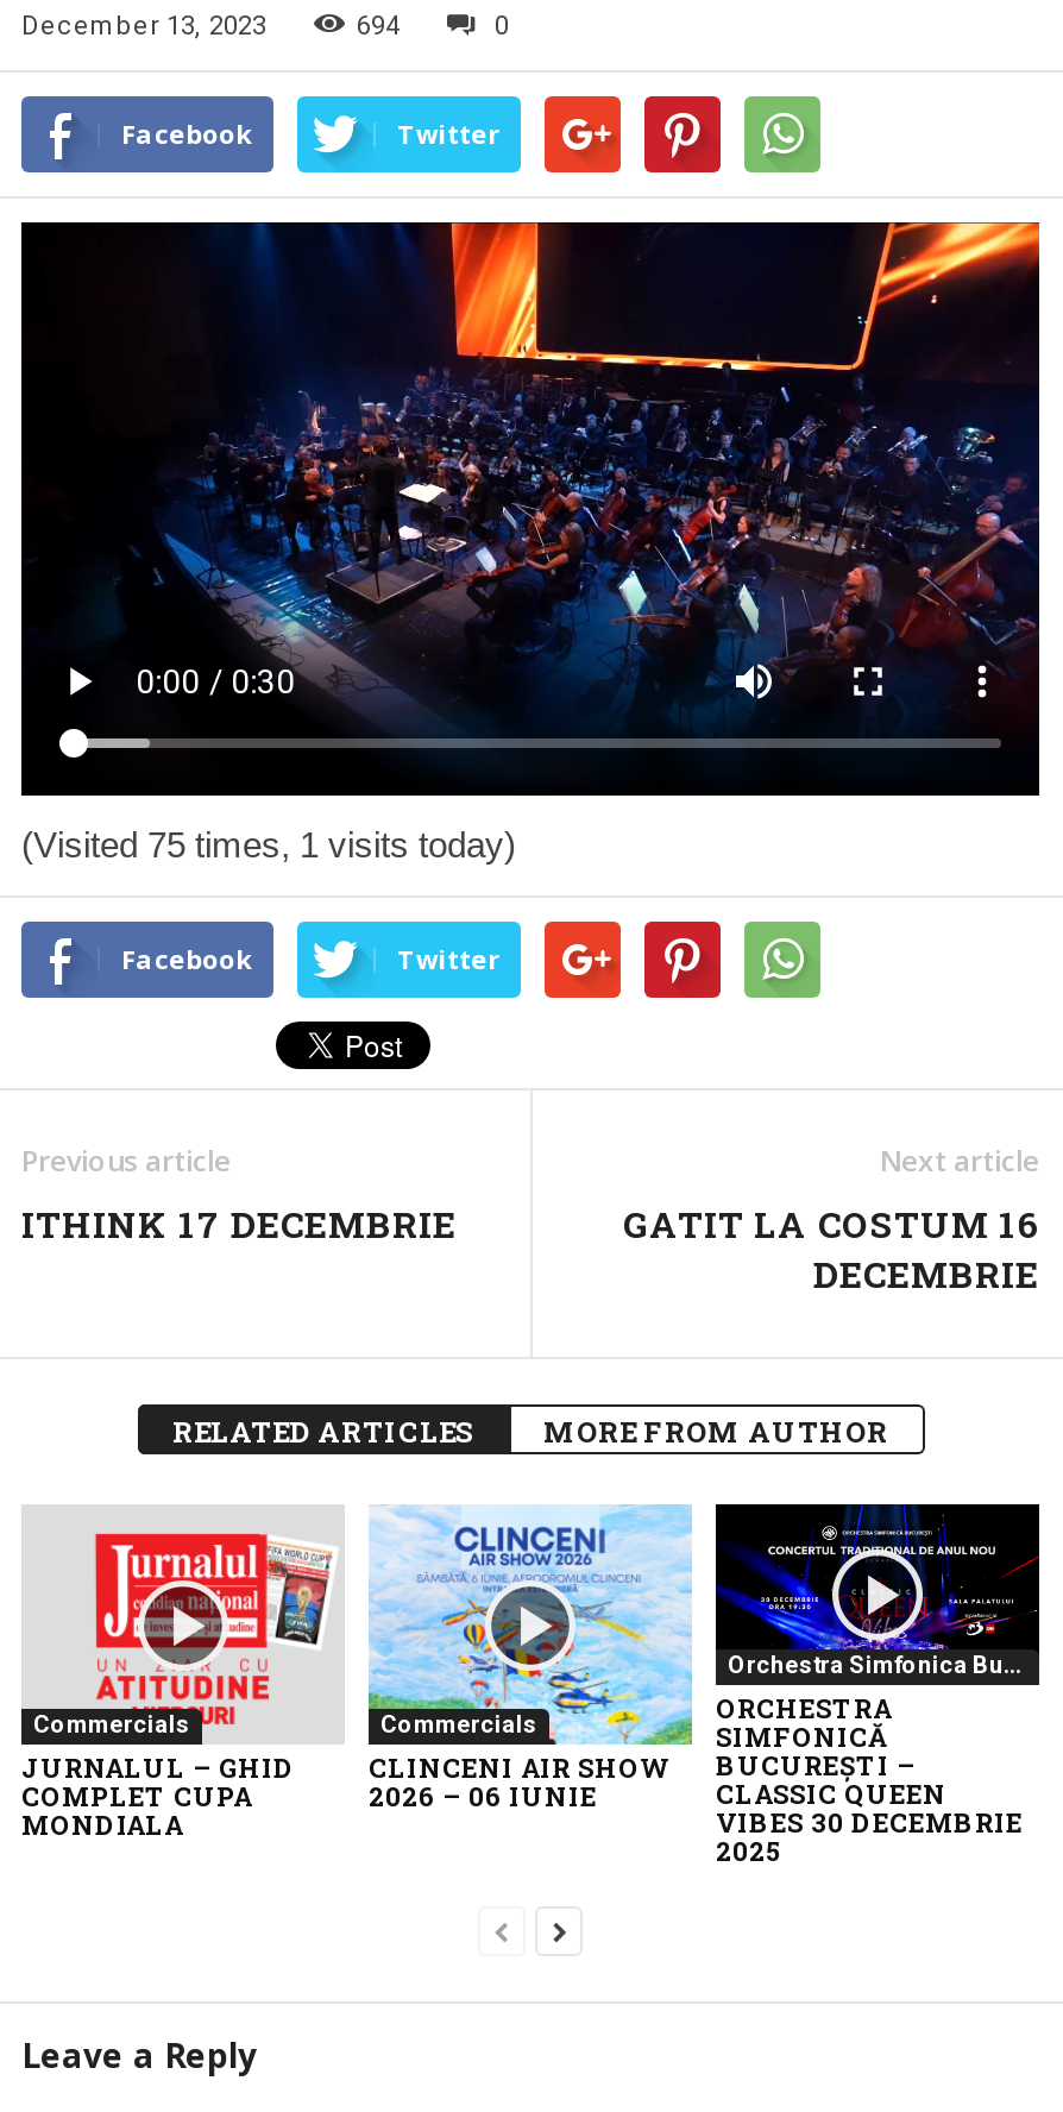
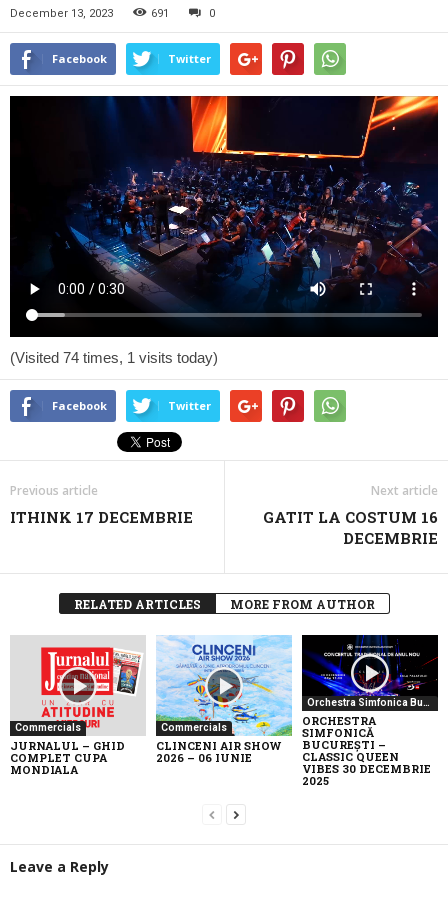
[357,11,400,42] 694 -> [151,7,169,20] 691
[21,824,516,864] (Visited 75 times, 1 visits today) -> [10,349,218,366] (Visited 74 times, 1 visits today)

